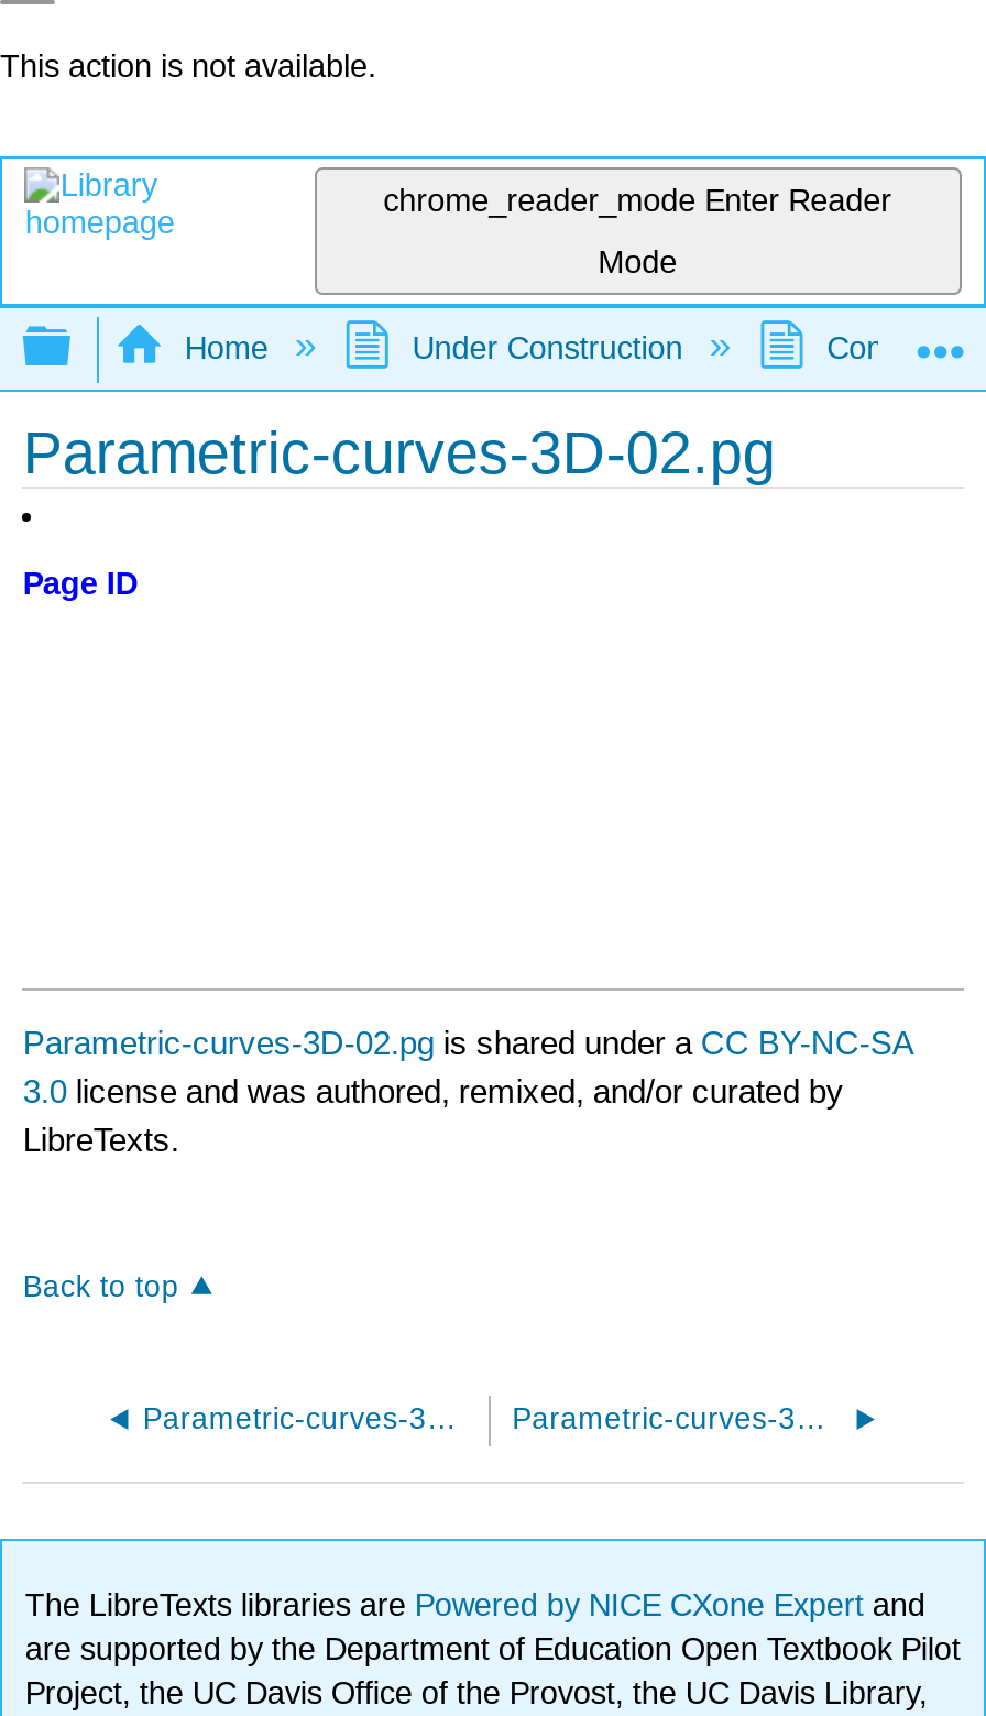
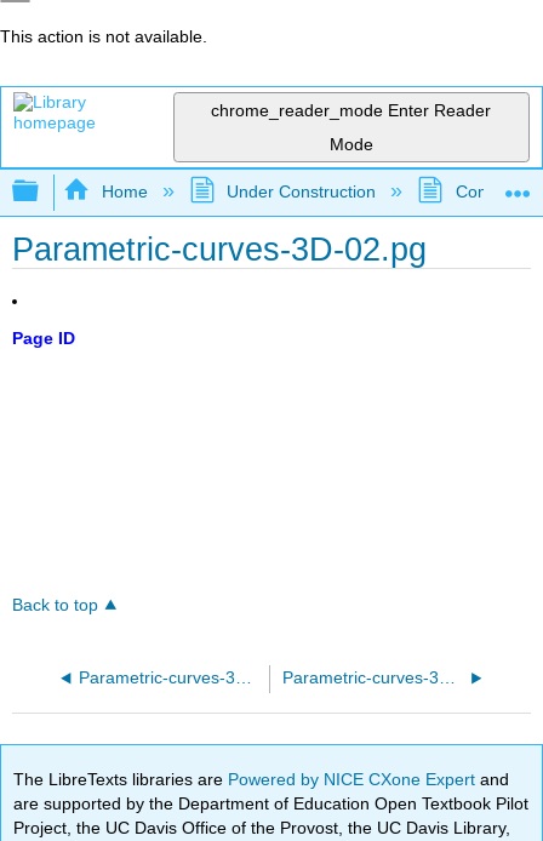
[23,1025,912,1159] Parametric-curves-3D-02.pg is shared under a CC BY-NC-SA | 3.0 license and was authored, remixed, and/or curated by | LibreTexts. -> none

